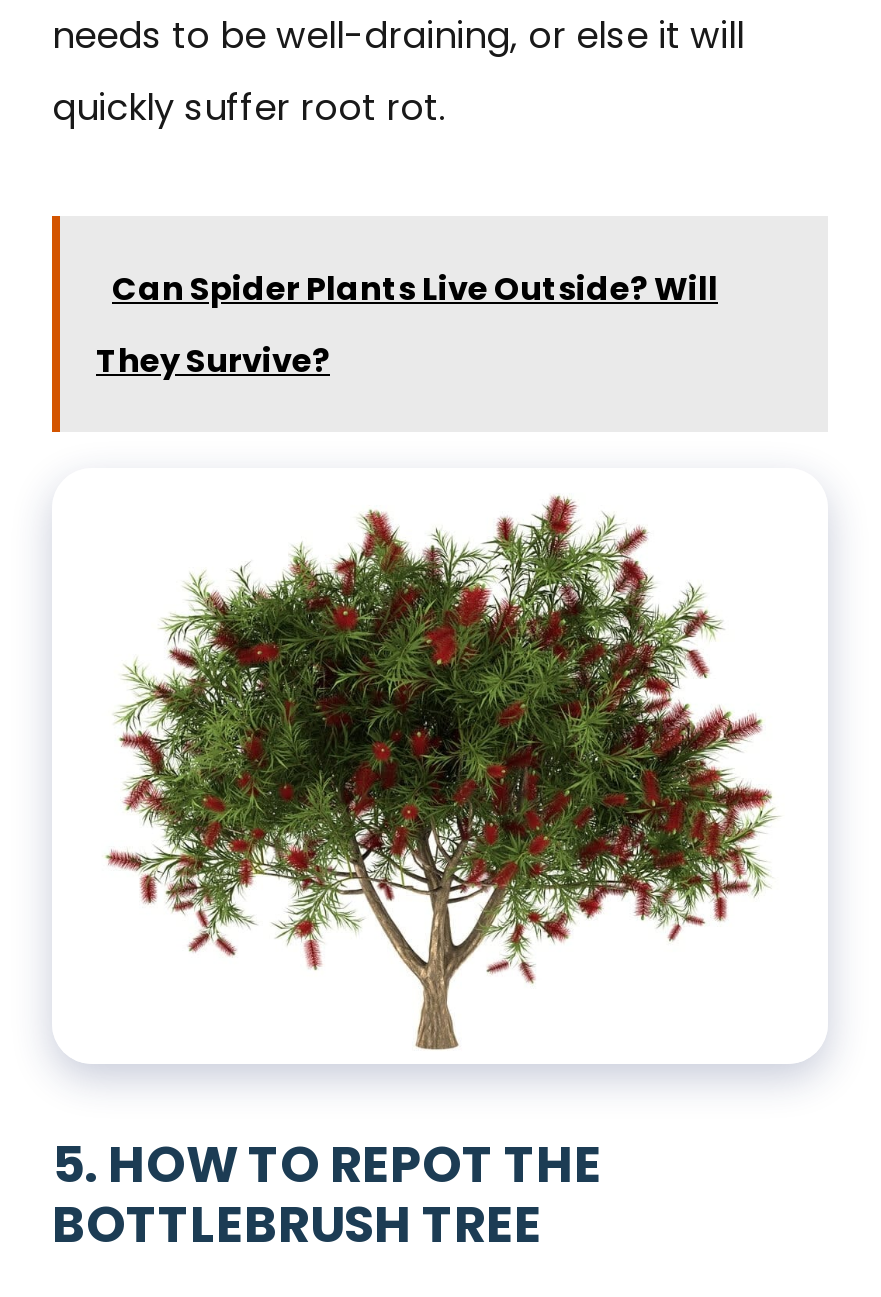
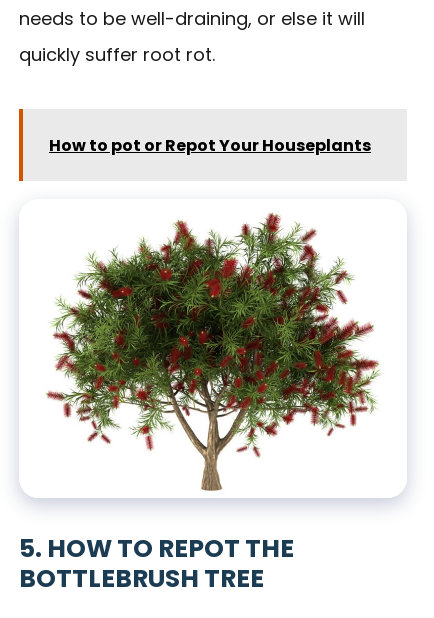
[96,266,718,384] Can Spider Plants Live Outside? Will | They Survive? -> [49,134,371,157] How to pot or Repot Your Houseplants

